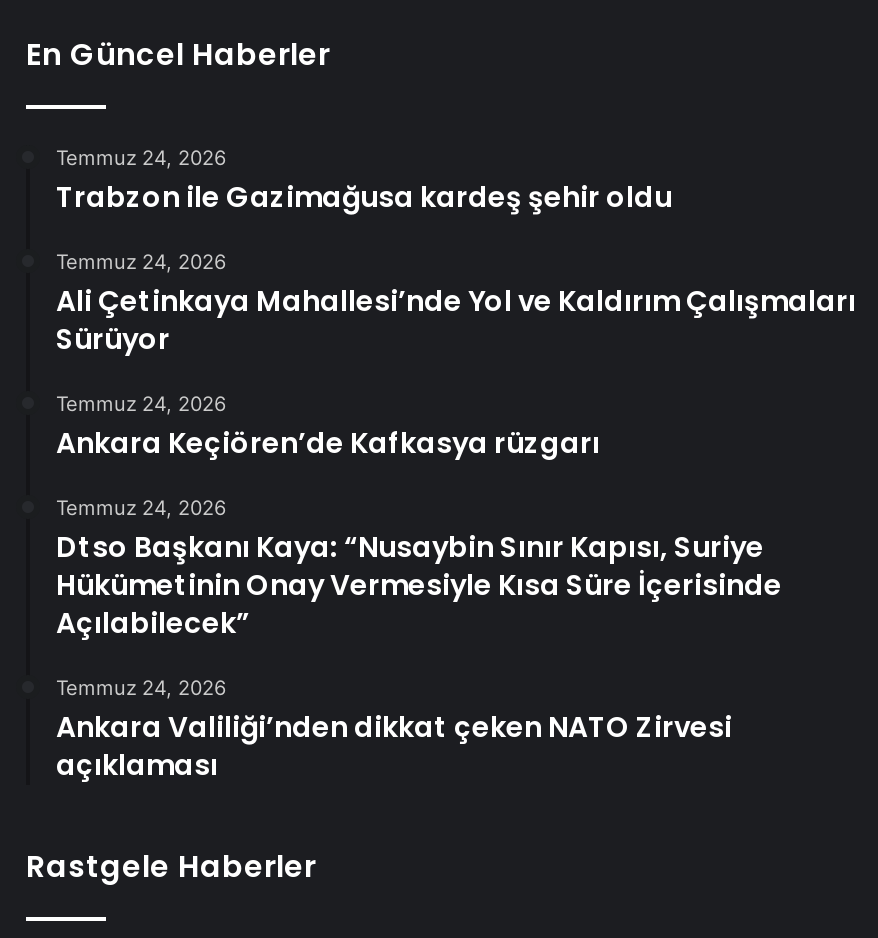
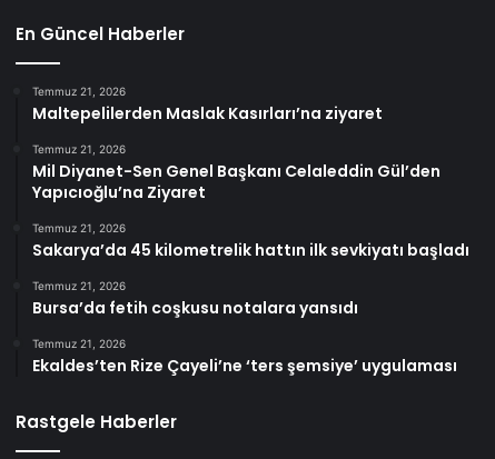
[56,145,672,217] Temmuz 24, 2026 | Trabzon ile Gazimağusa kardeş şehir oldu -> [32,85,383,125] Temmuz 21, 2026 | Maltepelilerden Maslak Kasırları’na ziyaret
[56,249,856,359] Temmuz 24, 2026 | Ali Çetinkaya Mahallesi’nde Yol ve Kaldırım Çalışmaları | Sürüyor -> [32,142,440,203] Temmuz 21, 2026 | Mil Diyanet-Sen Genel Başkanı Celaleddin Gül’den | Yapıcıoğlu’na Ziyaret
[56,391,600,463] Temmuz 24, 2026 | Ankara Keçiören’de Kafkasya rüzgarı -> [32,221,469,261] Temmuz 21, 2026 | Sakarya’da 45 kilometrelik hattın ilk sevkiyatı başladı
[56,495,782,643] Temmuz 24, 2026 | Dtso Başkanı Kaya: “Nusaybin Sınır Kapısı, Suriye | Hükümetinin Onay Vermesiyle Kısa Süre İçerisinde | Açılabilecek” -> [32,279,358,319] Temmuz 21, 2026 | Bursa’da fetih coşkusu notalara yansıdı
[56,675,732,785] Temmuz 24, 2026 | Ankara Valiliği’nden dikkat çeken NATO Zirvesi | açıklaması -> [32,337,457,377] Temmuz 21, 2026 | Ekaldes’ten Rize Çayeli’ne ‘ters şemsiye’ uygulaması

